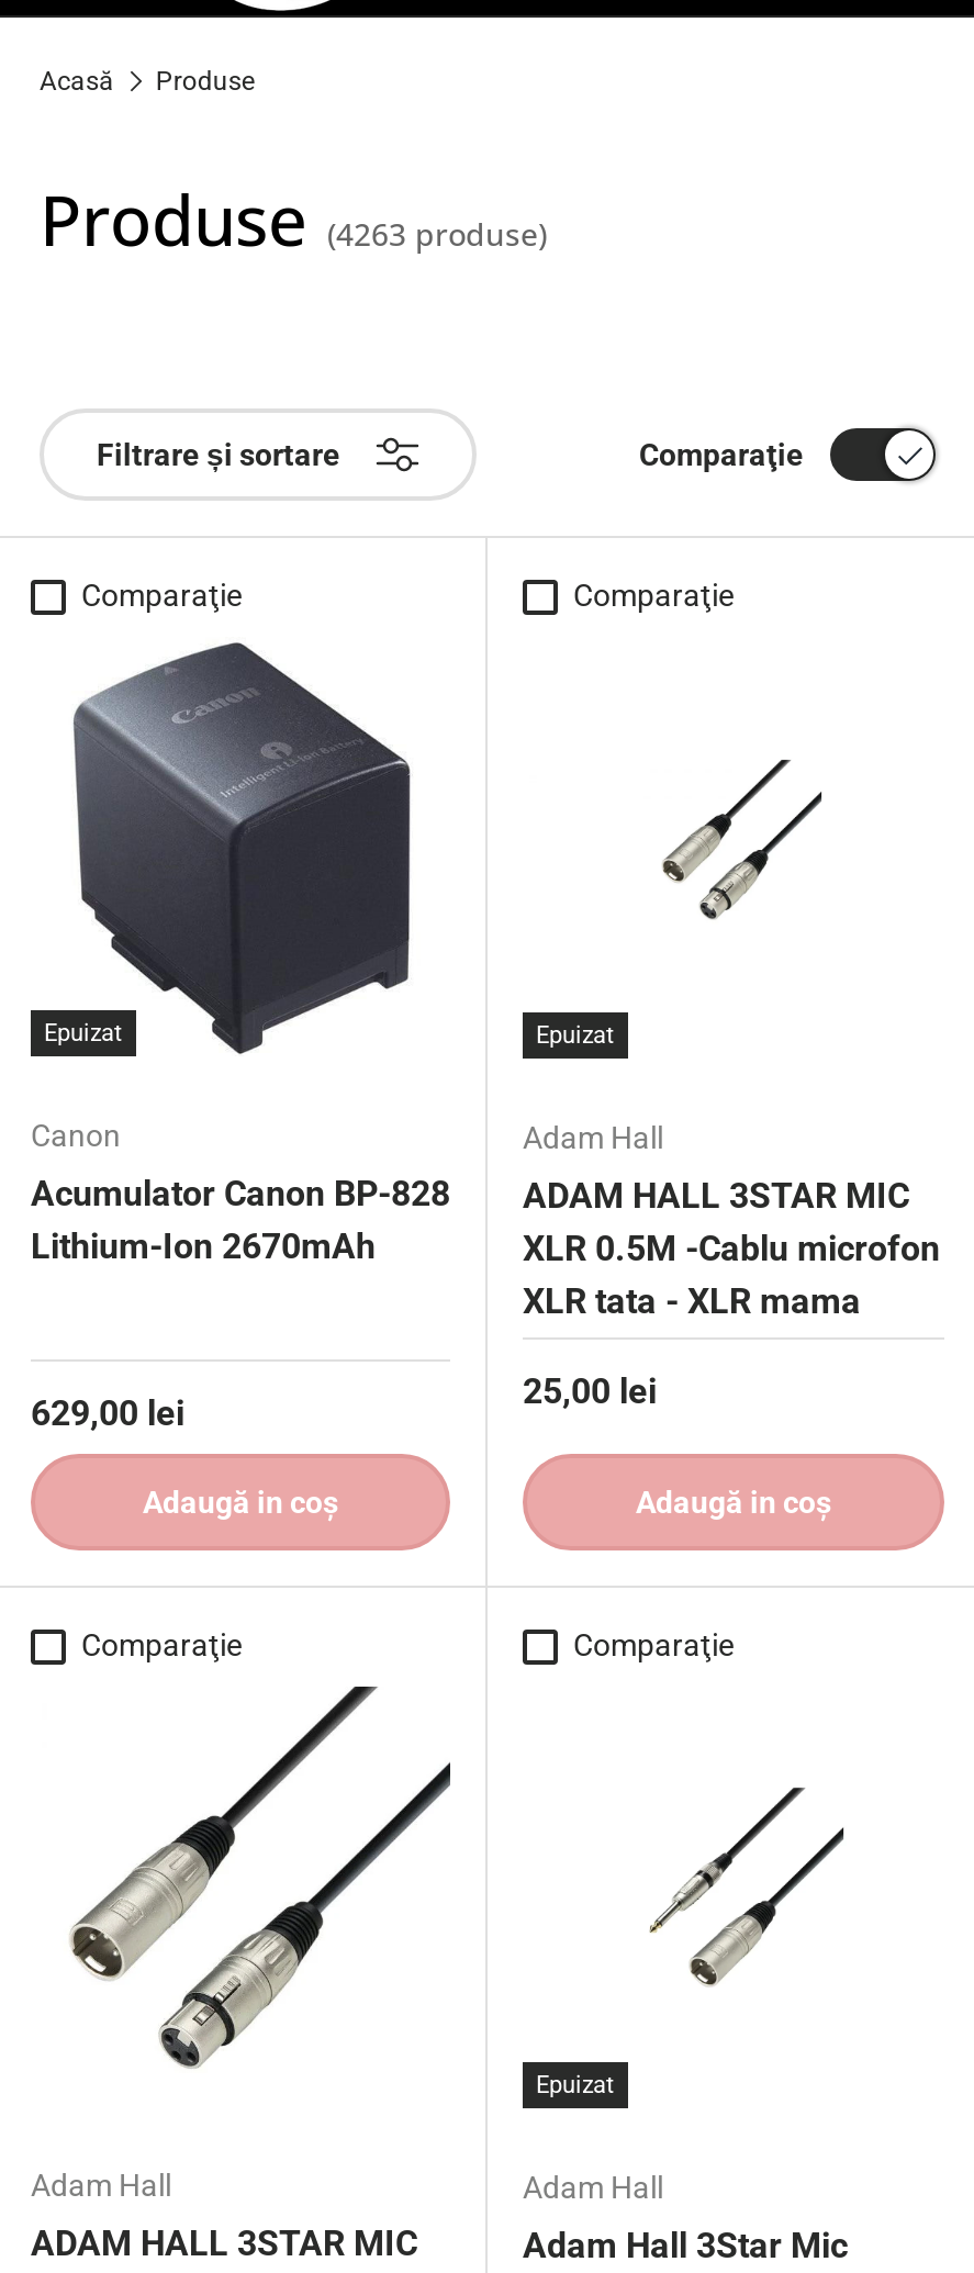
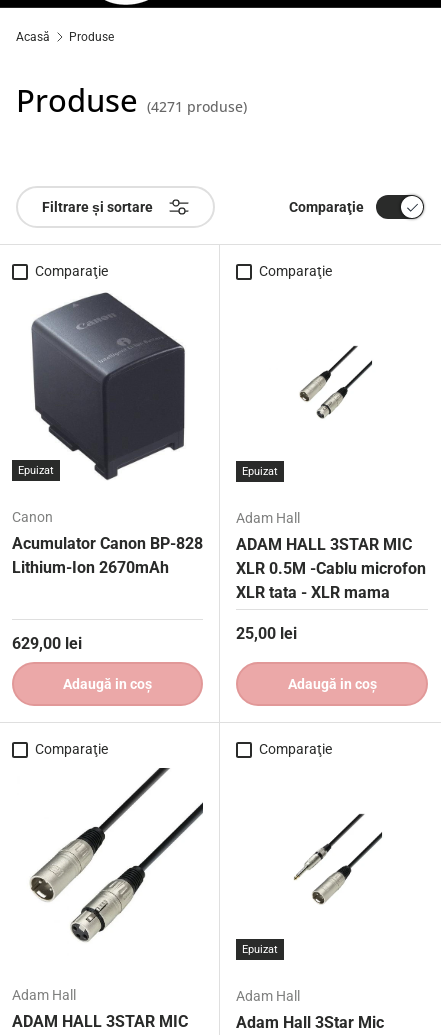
[40,171,547,265] Produse (4263 produse) -> [16,78,247,121] Produse (4271 produse)

